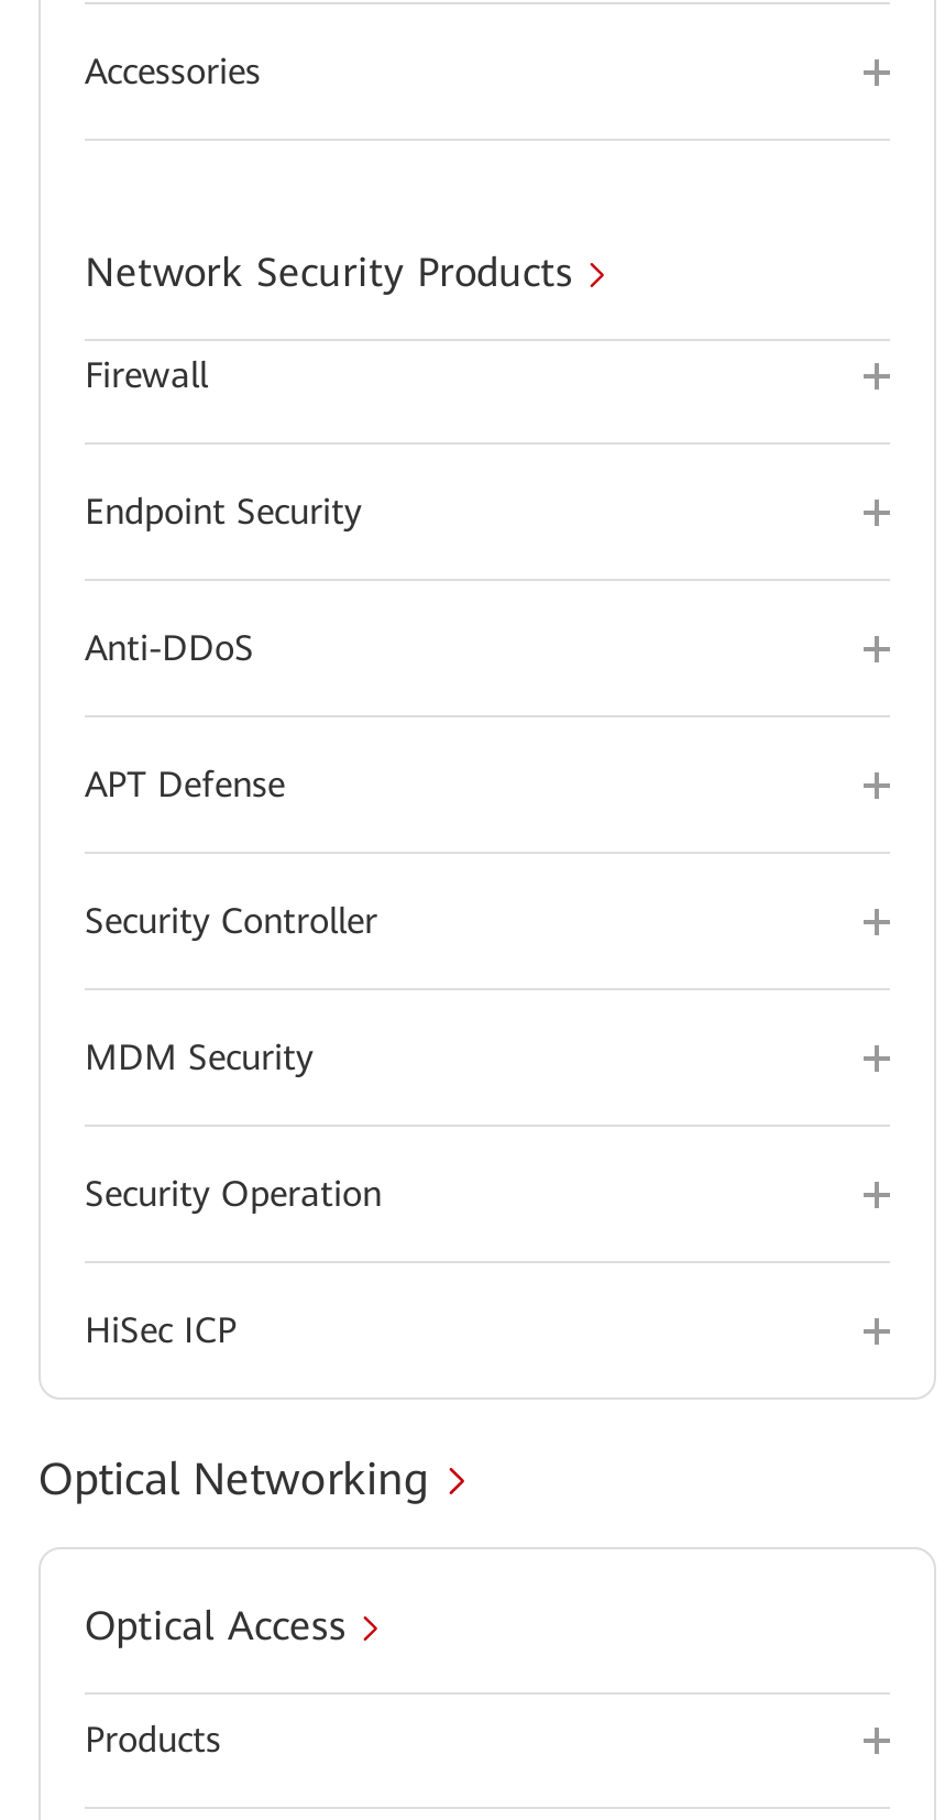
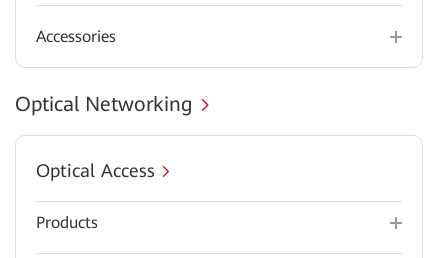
[85,249,573,1351] Network Security Products | Firewall | Endpoint Security | Anti-DDoS | APT Defense | Security Controller | MDM Security | Security Operation | HiSec ICP -> none

